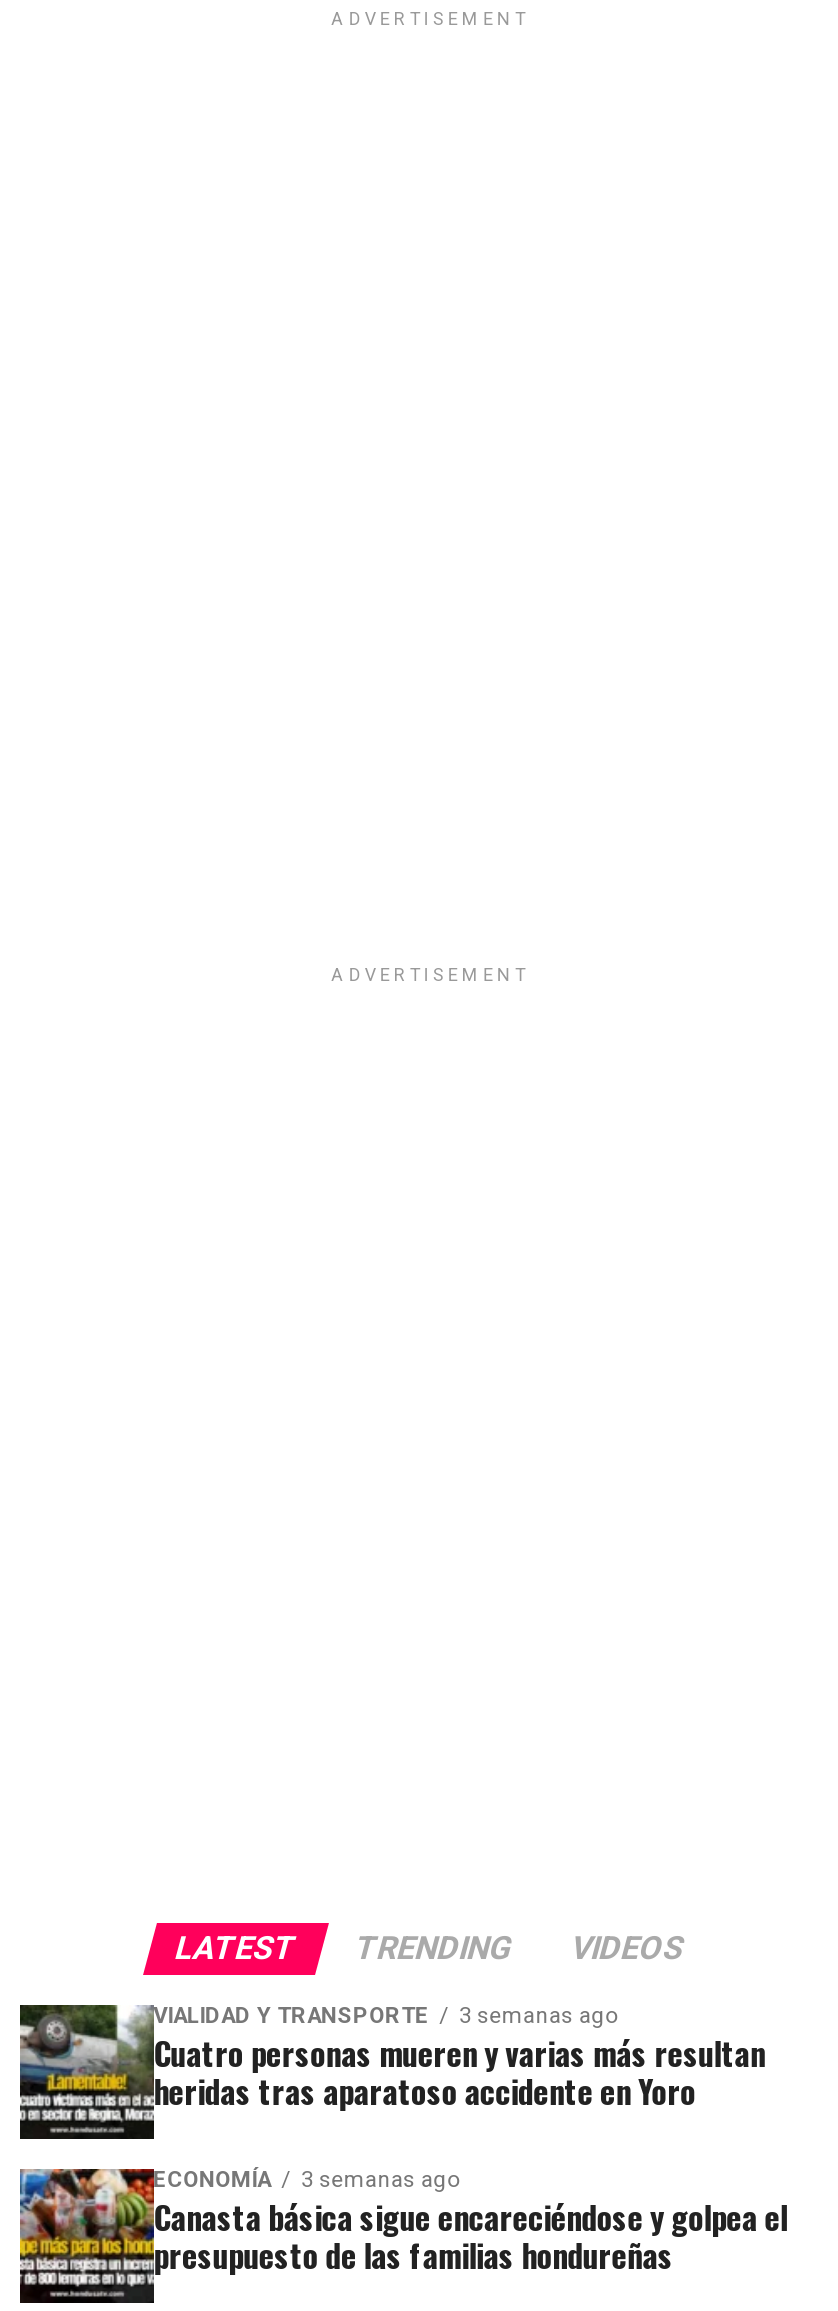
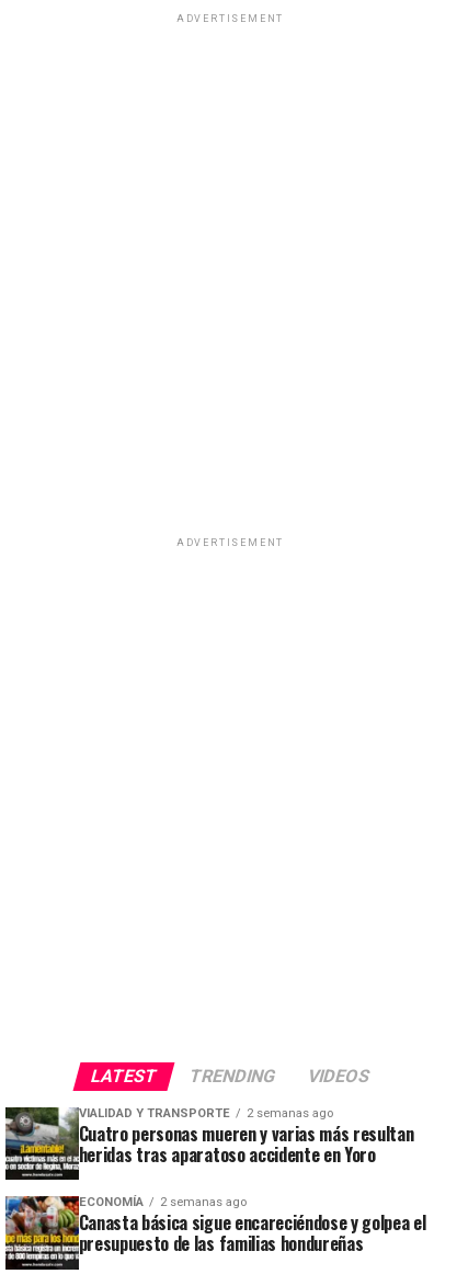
[153,2004,617,2030] VIALIDAD Y TRANSPORTE 3 semanas ago -> [78,1106,333,1120] VIALIDAD Y TRANSPORTE 2 semanas ago
[153,2168,459,2194] ECONOMÍA 3 semanas ago -> [78,1196,246,1210] ECONOMÍA 2 semanas ago

